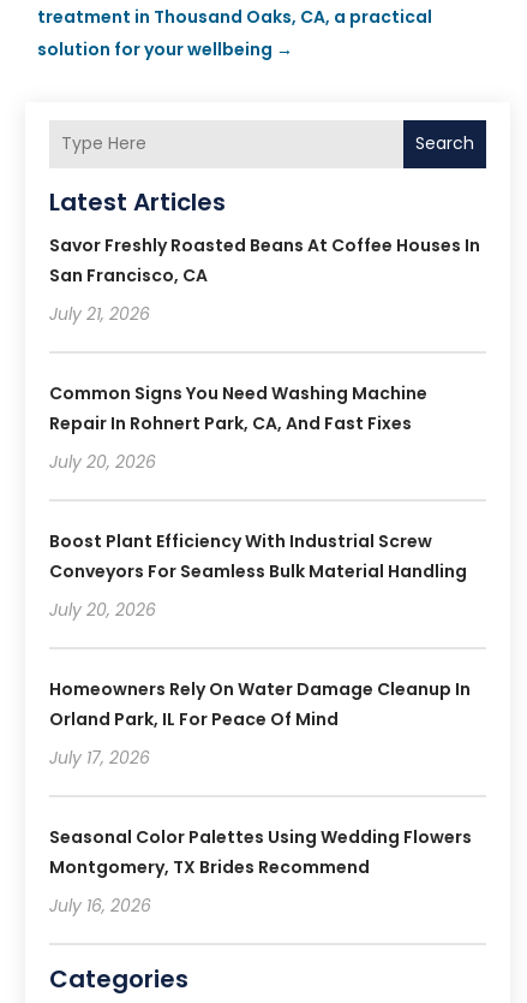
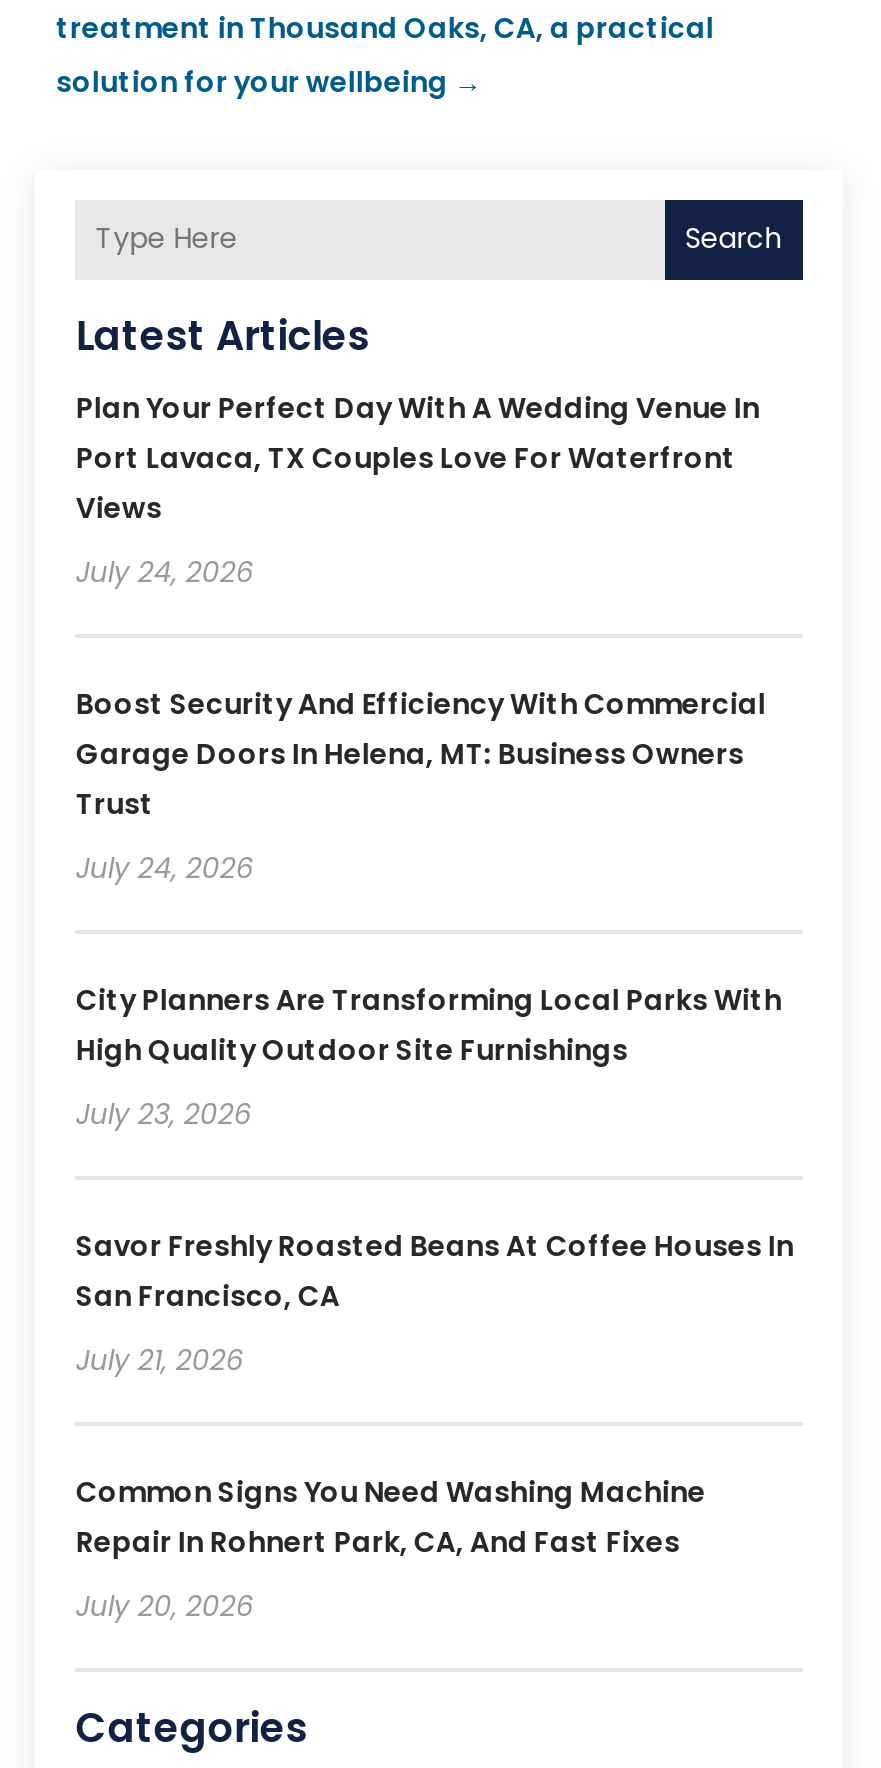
none -> [76,387,782,1133] Plan Your Perfect Day With A Wedding Venue In | Port Lavaca, TX Couples Love For Waterfront | Views | July 24, 2026 | Boost Security And Efficiency With Commercial | Garage Doors In Helena, MT: Business Owners | Trust | July 24, 2026 | City Planners Are Transforming Local Parks With | High Quality Outdoor Site Furnishings | July 23, 2026
moved [50,233,481,473] -> [76,1225,794,1625]: Savor Freshly Roasted Beans At Coffee Houses In | San Francisco, CA | July 21, 2026 | Common Signs You Need Washing Machine | Repair In Rohnert Park, CA, And Fast Fixes | July 20, 2026
[50,529,472,917] Boost Plant Efficiency With Industrial Screw | Conveyors For Seamless Bulk Material Handling | July 20, 2026 | Homeowners Rely On Water Damage Cleanup In | Orland Park, IL For Peace Of Mind | July 17, 2026 | Seasonal Color Palettes Using Wedding Flowers | Montgomery, TX Brides Recommend | July 16, 2026 -> none

